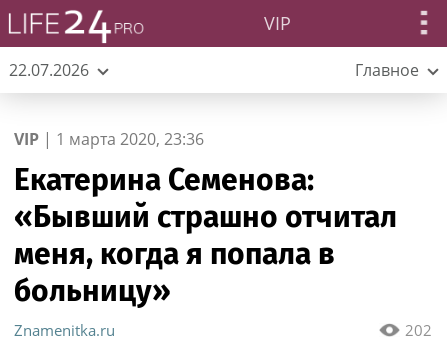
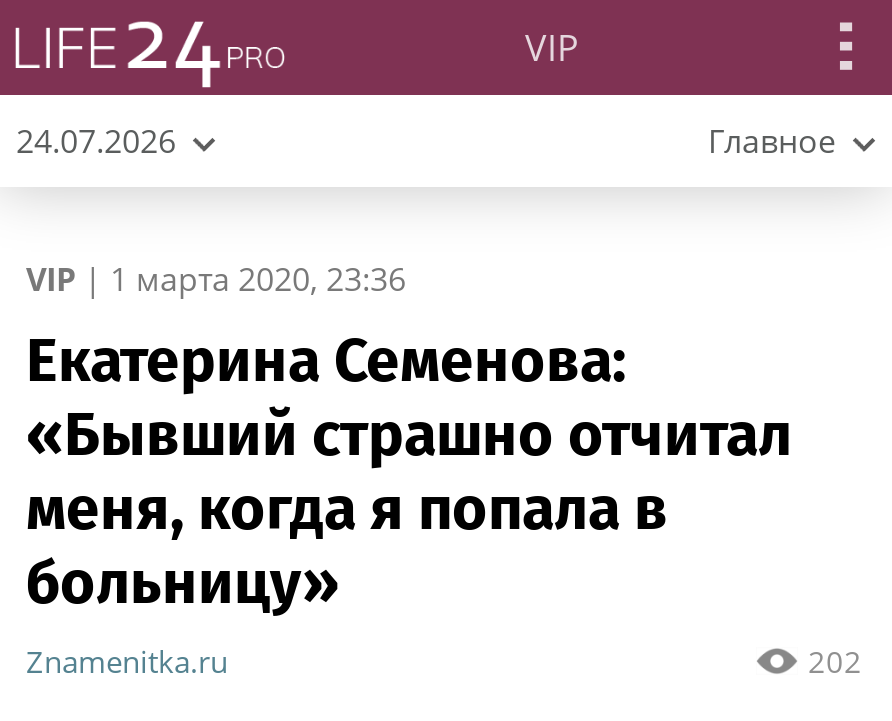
[9,58,89,80] 22.07.2026 -> [16,118,176,162] 24.07.2026

